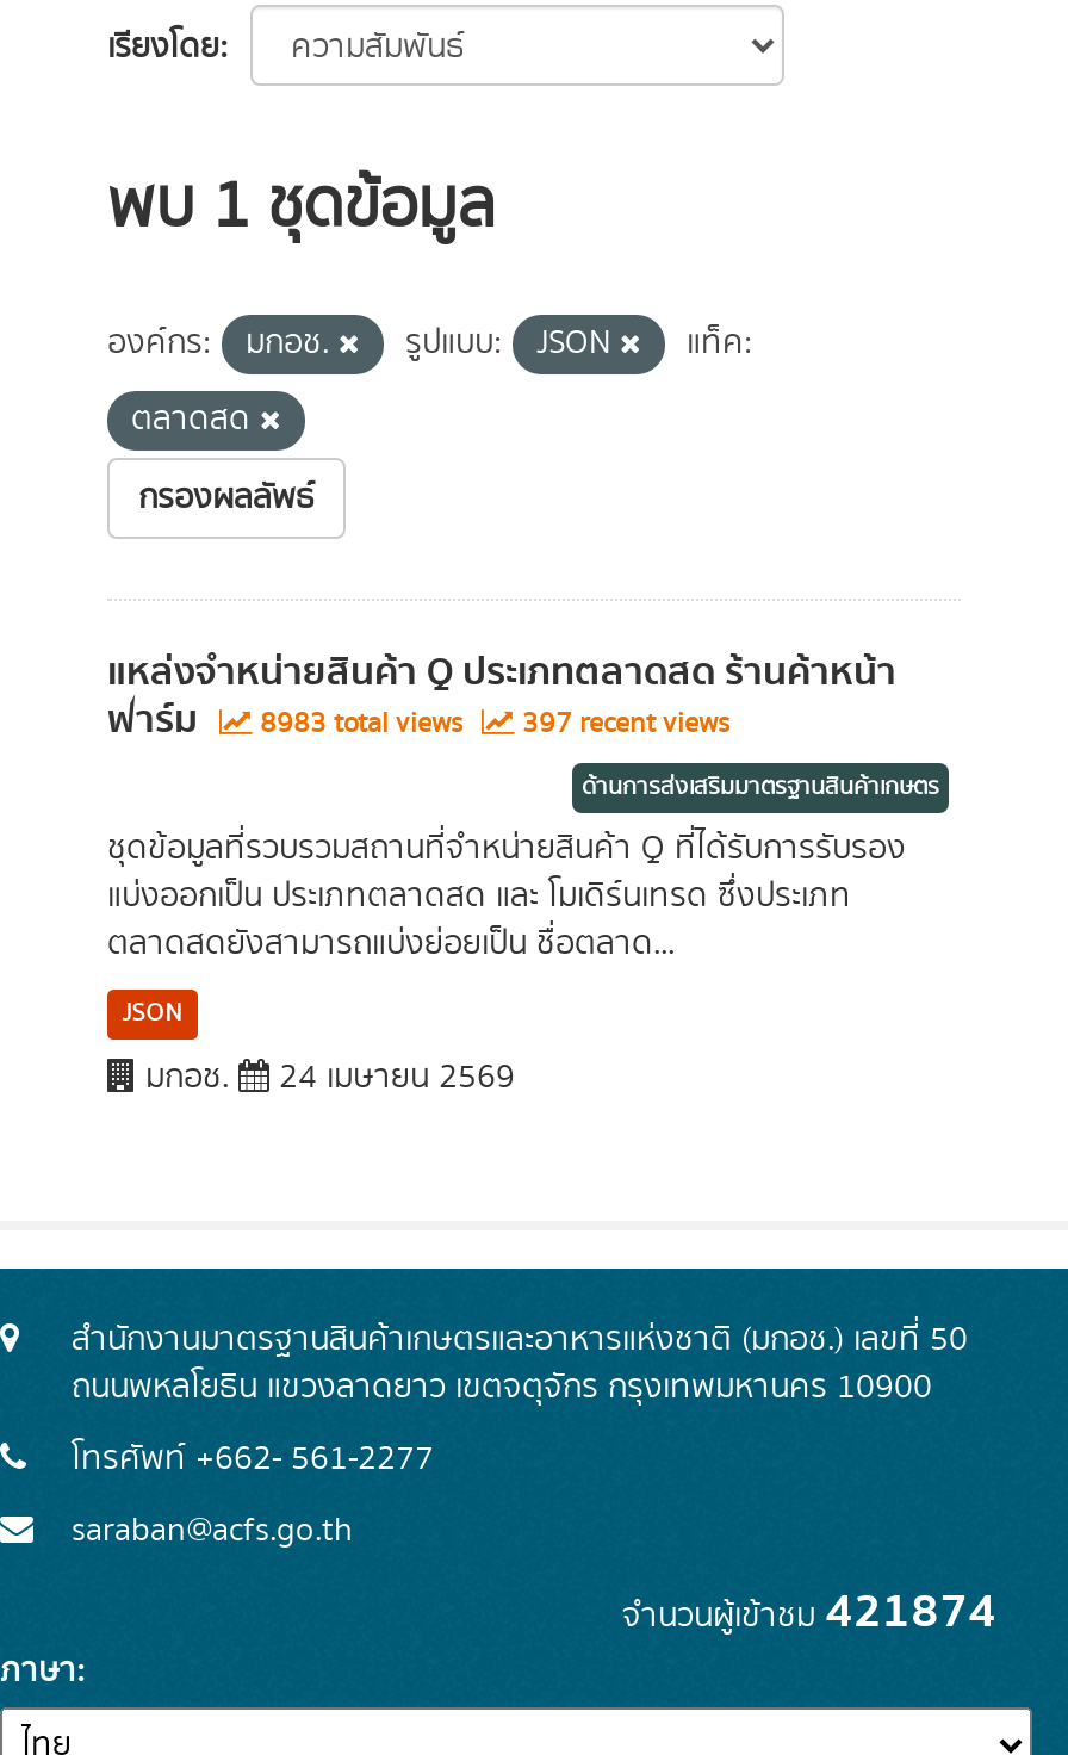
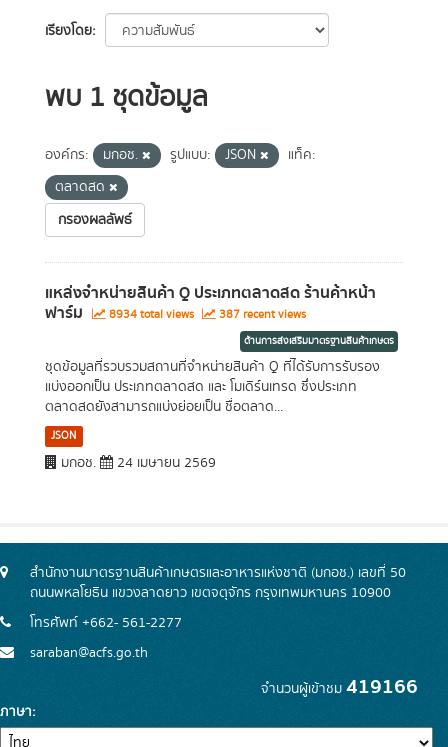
[253,704,470,744] 8983 total views -> [106,306,197,323] 8934 total views
[515,704,729,744] 397 recent views -> [216,306,306,323] 387 recent views
[622,1574,996,1651] จำนวนผู้เข้าชม421874 -> [261,671,418,703] จำนวนผู้เข้าชม419166

